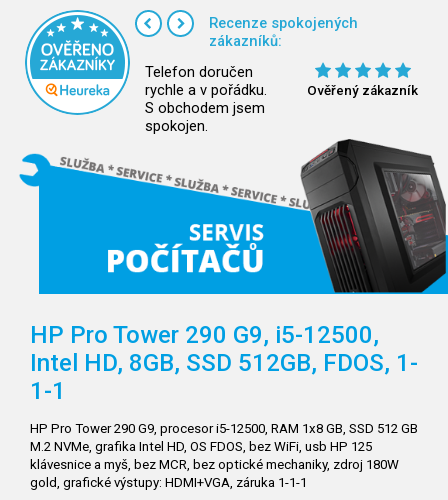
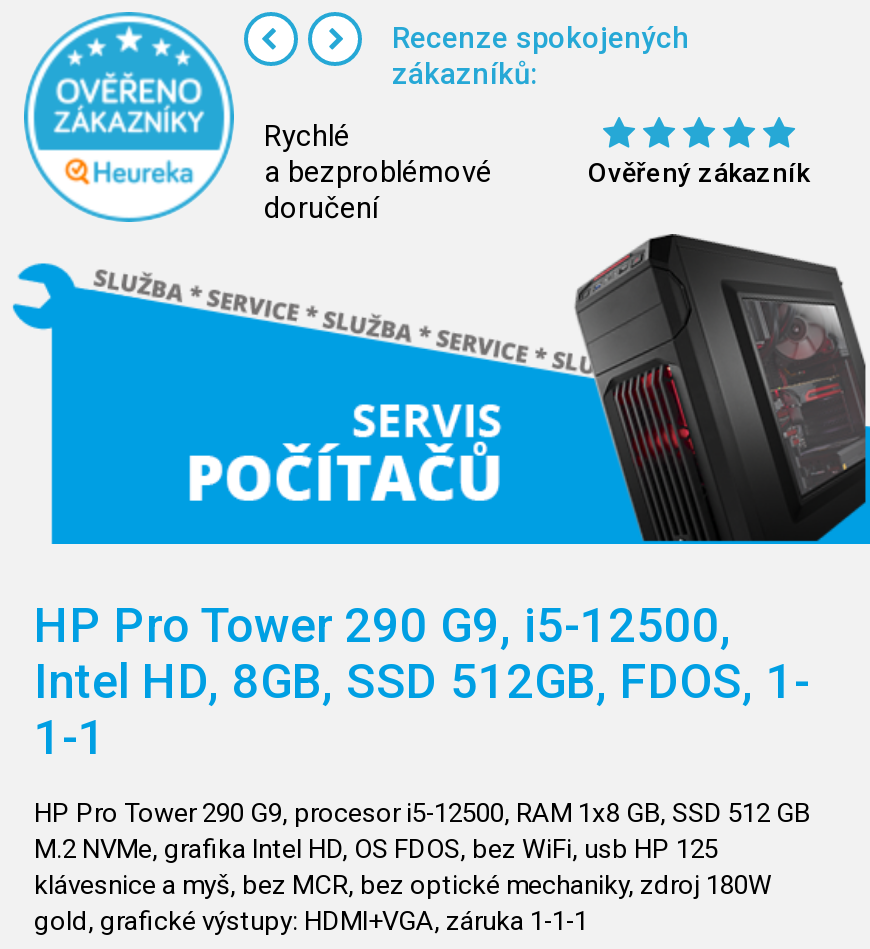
[145,63,267,135] Telefon doručen | rychle a v pořádku. | S obchodem jsem | spokojen. -> [264,118,492,226] Rychlé | a bezproblémové | doručení

